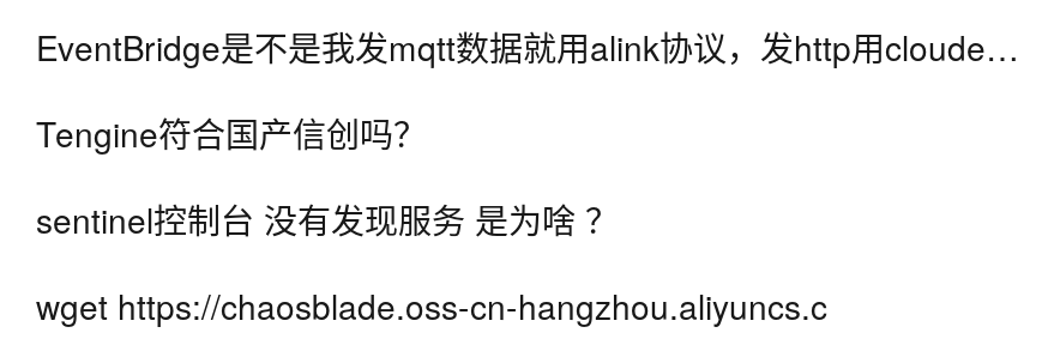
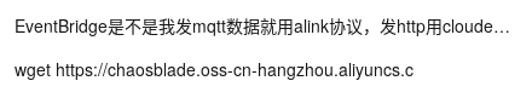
[36,110,619,244] Tengine符合国产信创吗？ | sentinel控制台 没有发现服务 是为啥 ？ -> none

